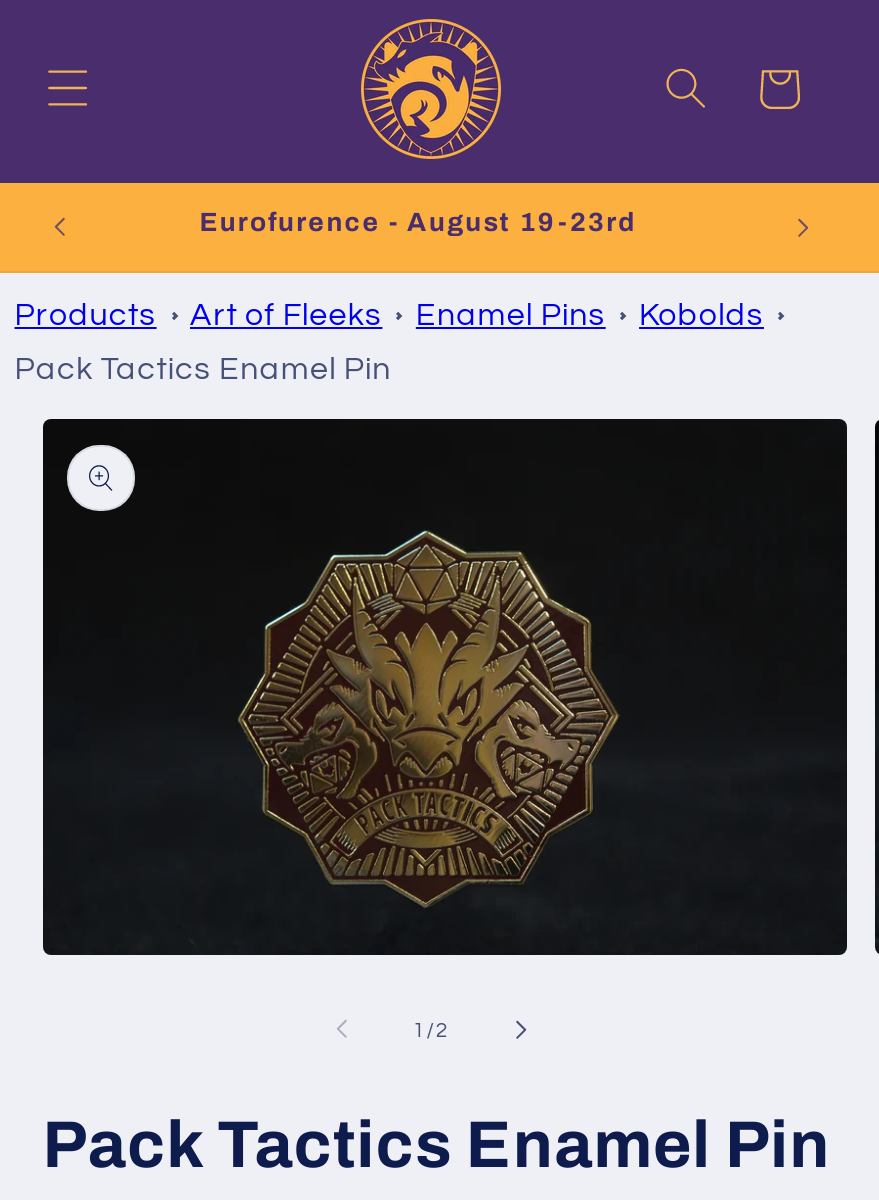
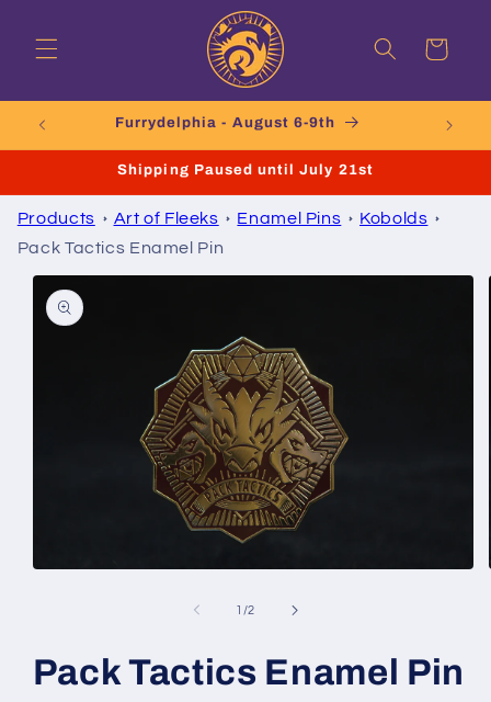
[200,208,636,238] Eurofurence - August 19-23rd -> [115,114,374,178] Furrydelphia - August 6-9th | Shipping Paused until July 21st

